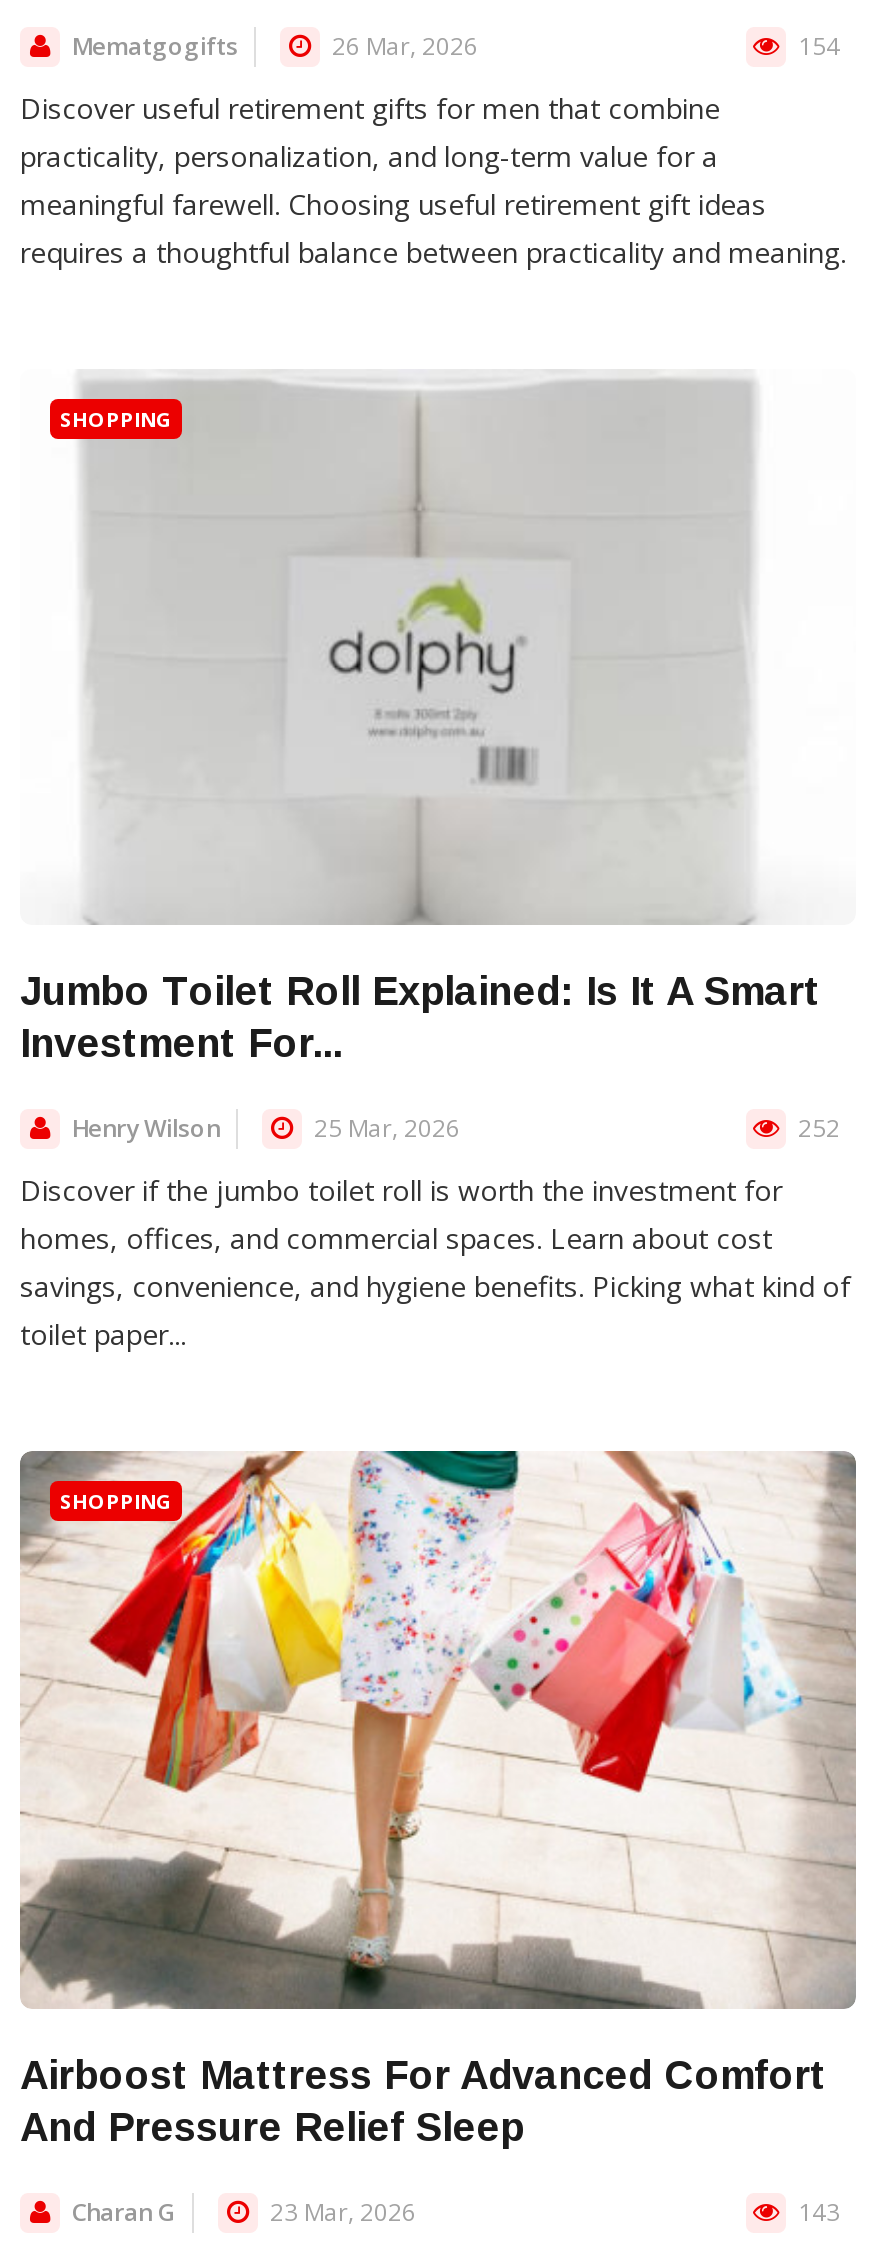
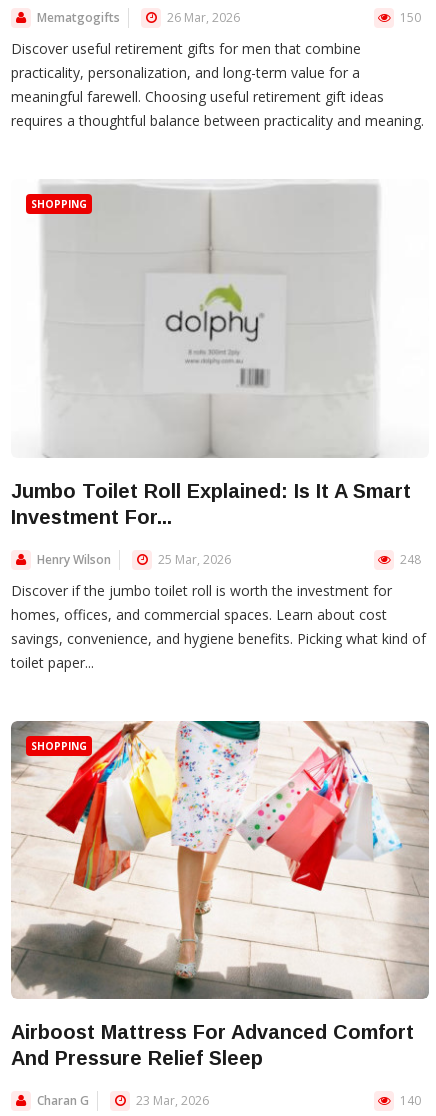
[792,28,840,62] 154 -> [397,9,421,26] 150
[792,1111,840,1145] 252 -> [397,551,421,568] 248
[792,2194,840,2228] 143 -> [397,1092,421,1109] 140

